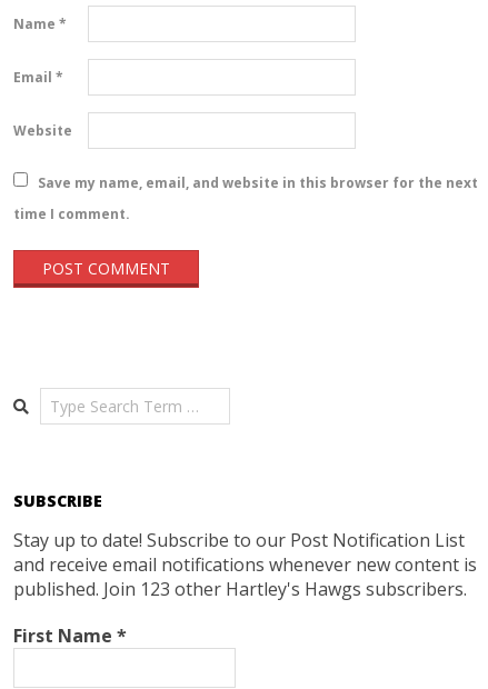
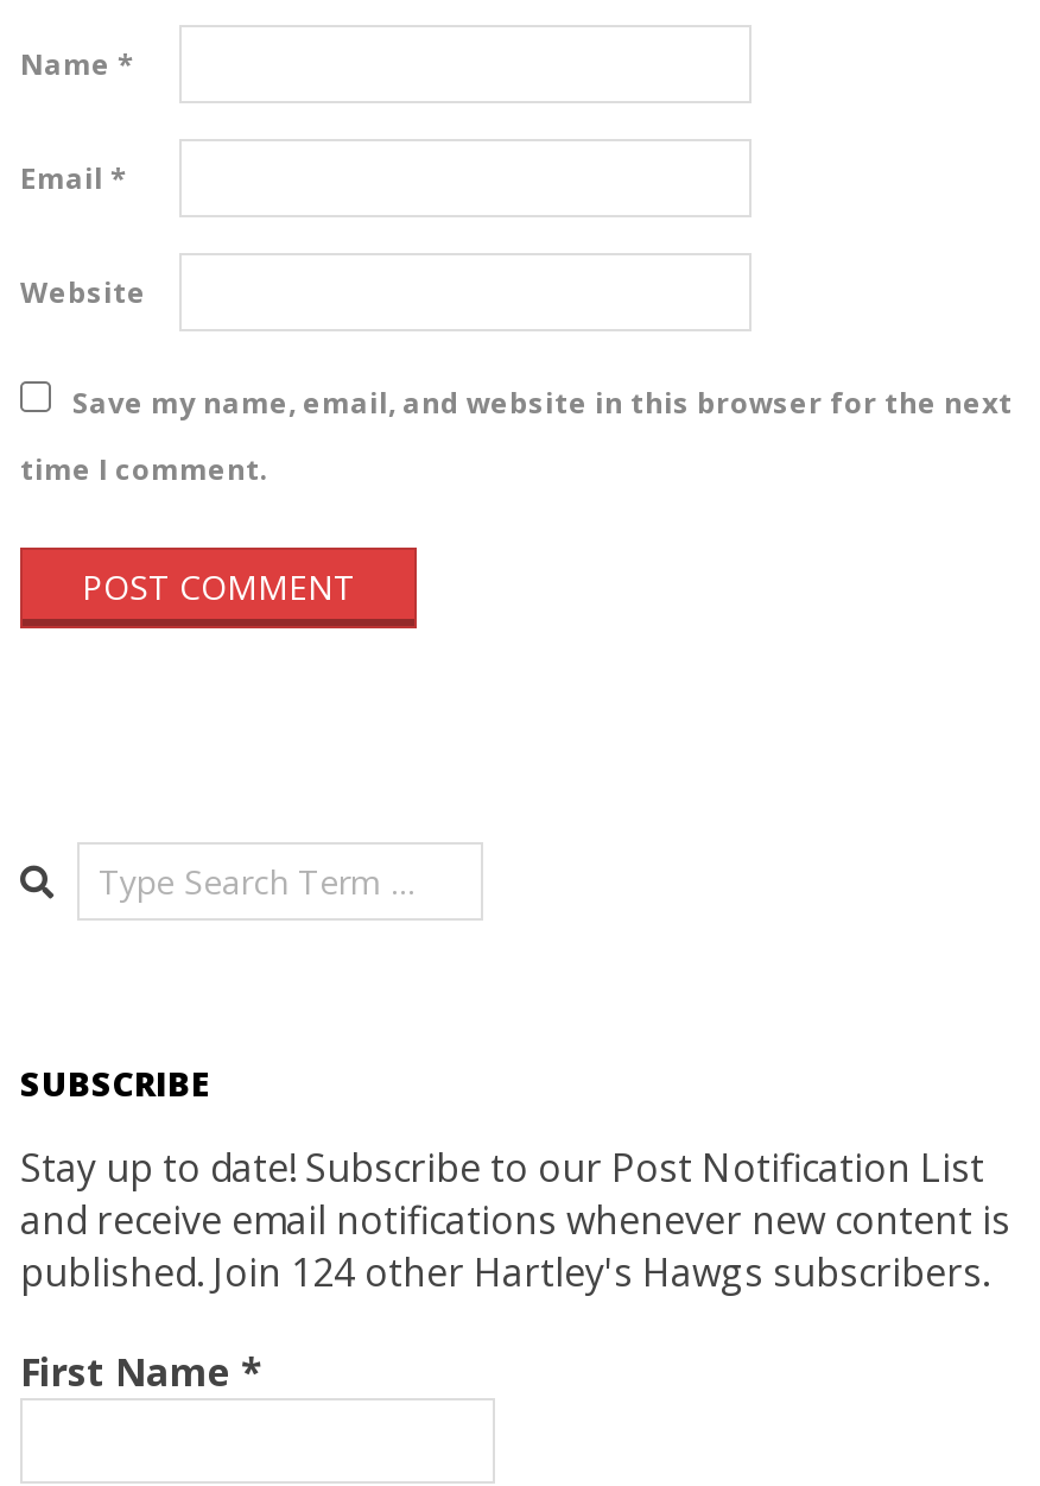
[13,577,467,601] published. Join 123 other Hartley's Hawgs subscribers. -> [20,1246,989,1298] published. Join 124 other Hartley's Hawgs subscribers.

